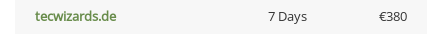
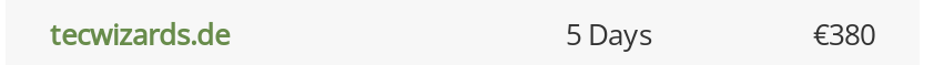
[267,7,306,25] 7 Days -> [566,15,652,54] 5 Days

